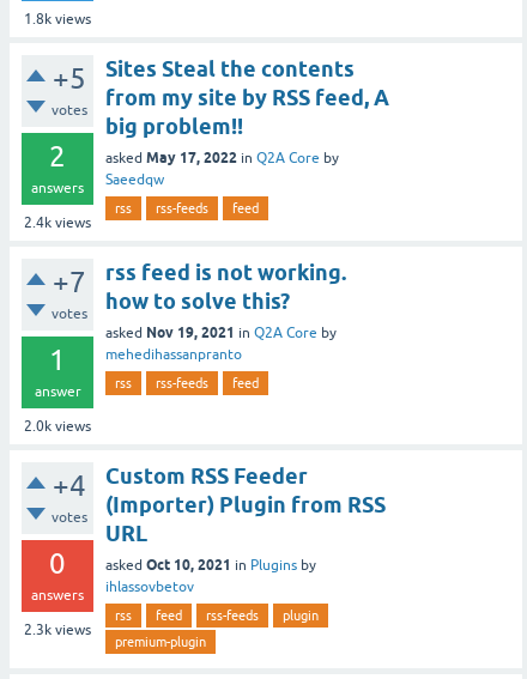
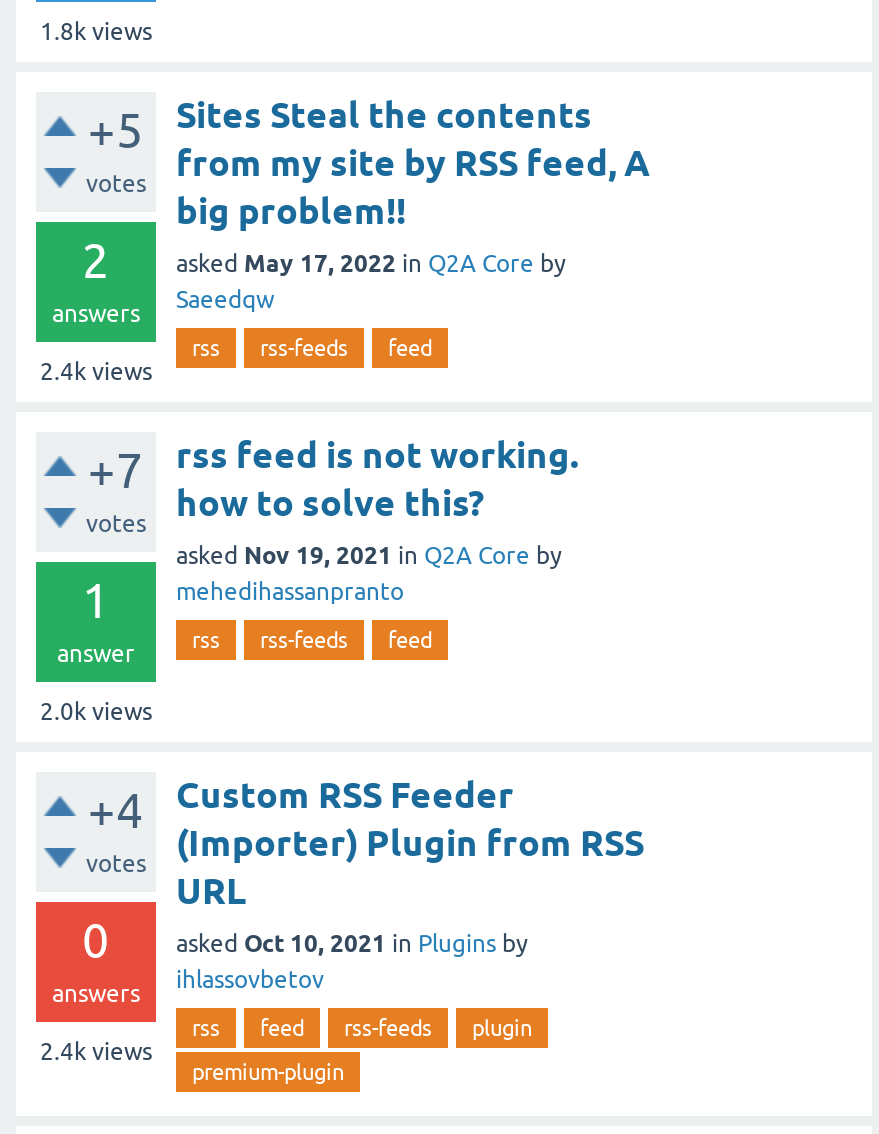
[24,622,91,638] 2.3k views -> [40,1038,152,1066] 2.4k views

